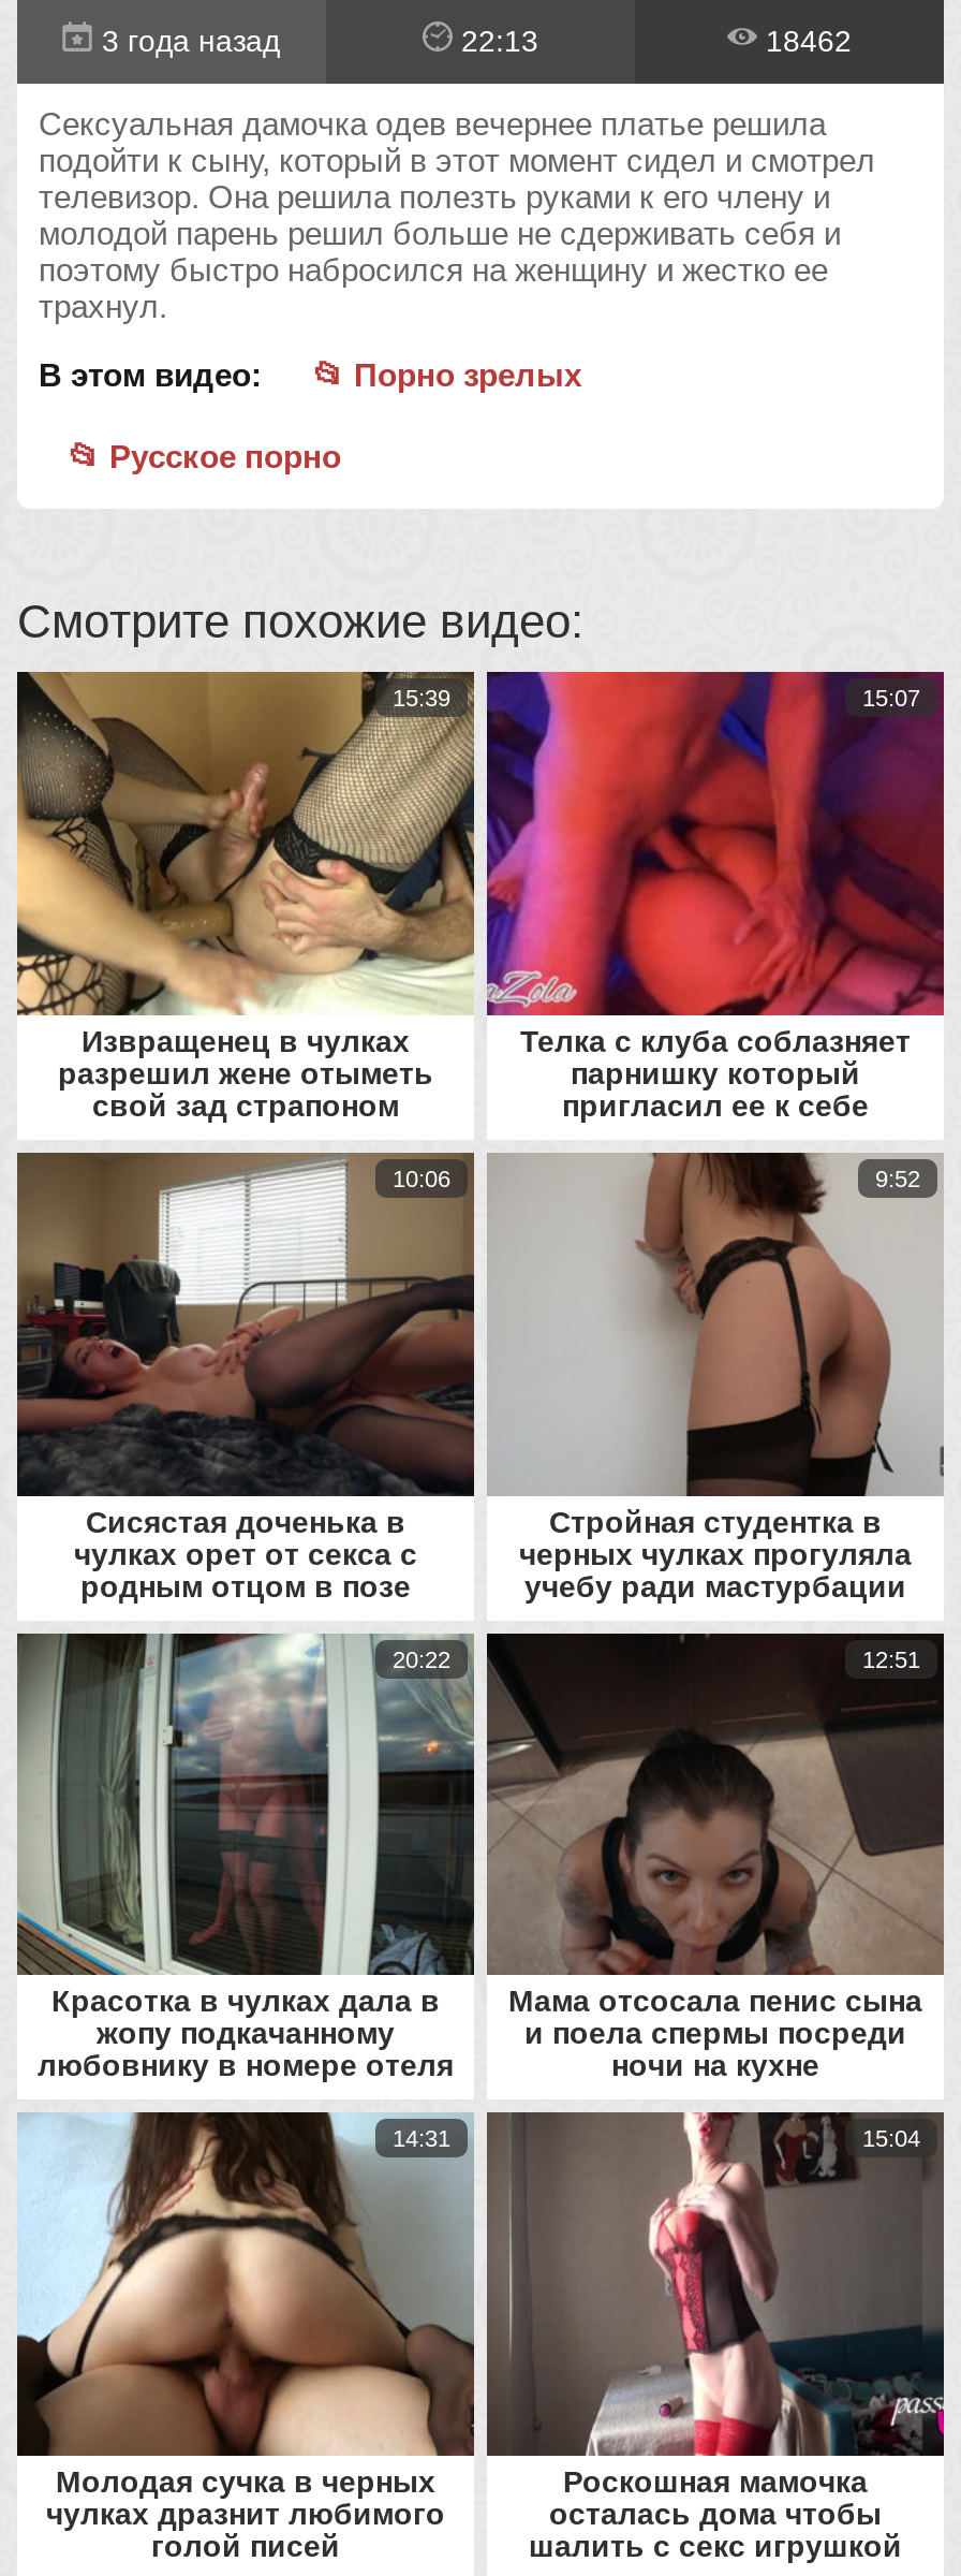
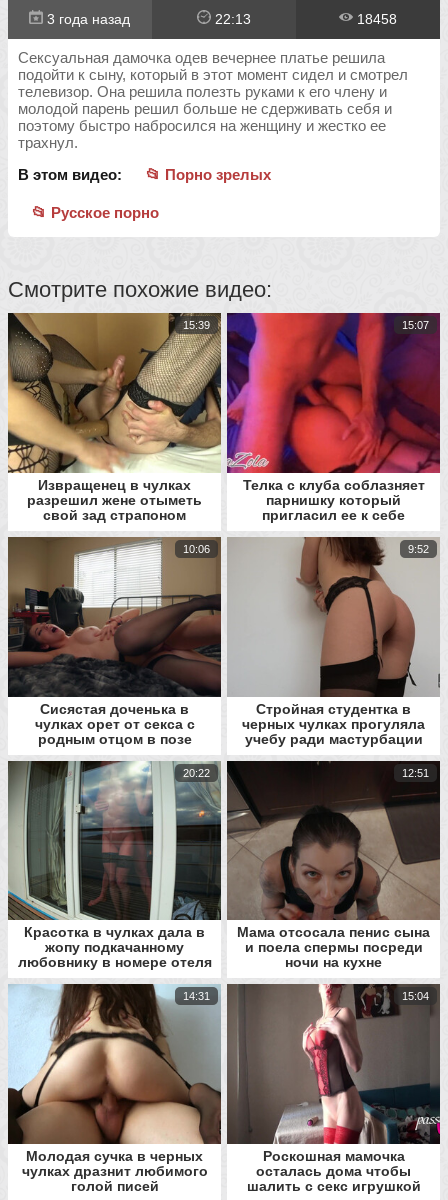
[757,24,852,58] 18462 -> [353,11,397,27] 18458

